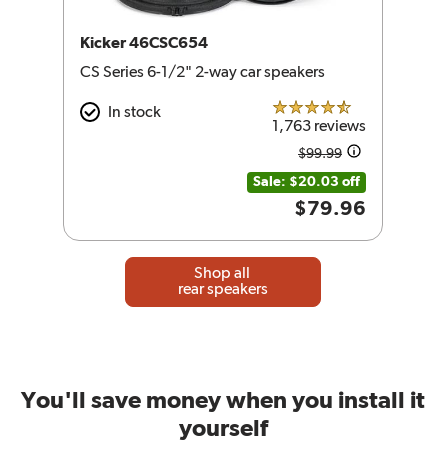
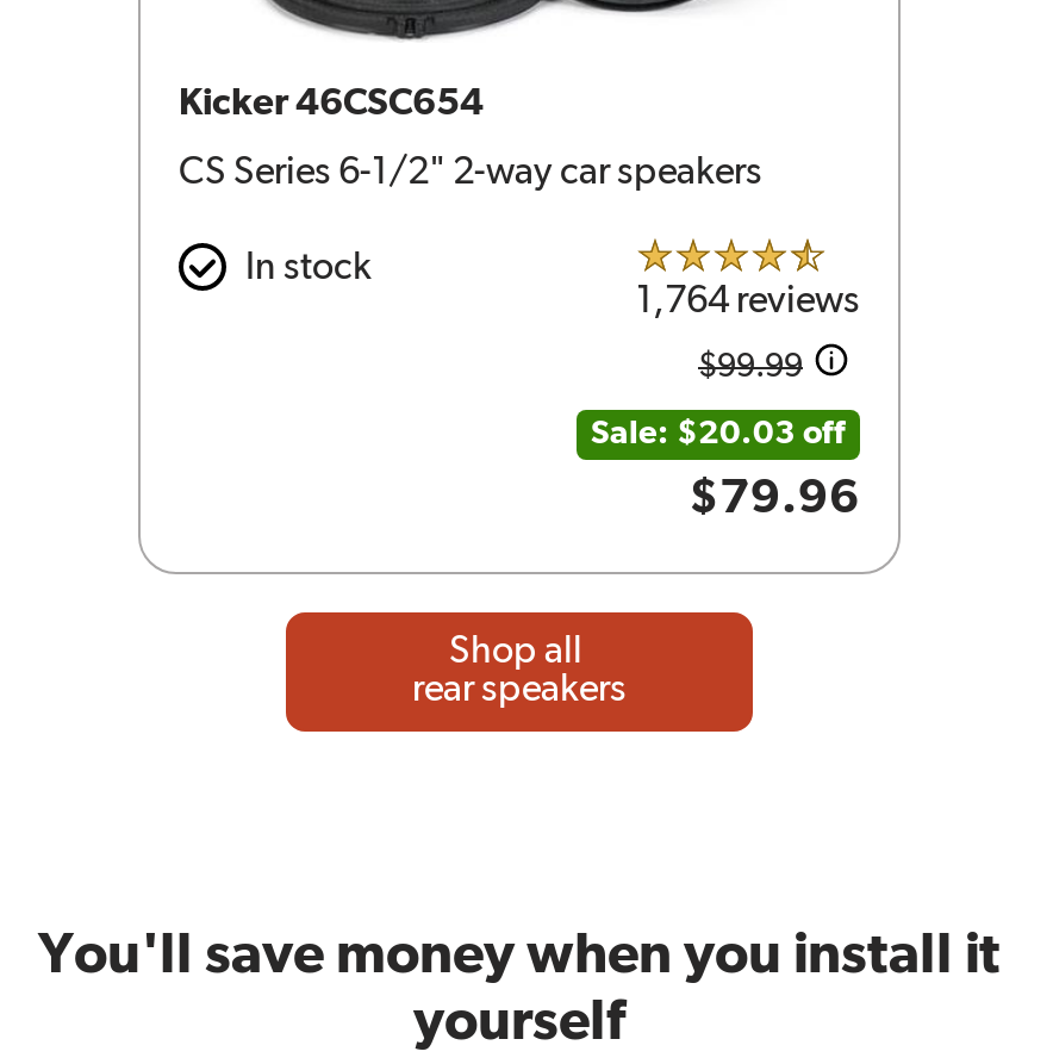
[272,119,366,135] 1,763 reviews -> [636,284,860,322] 1,764 reviews

